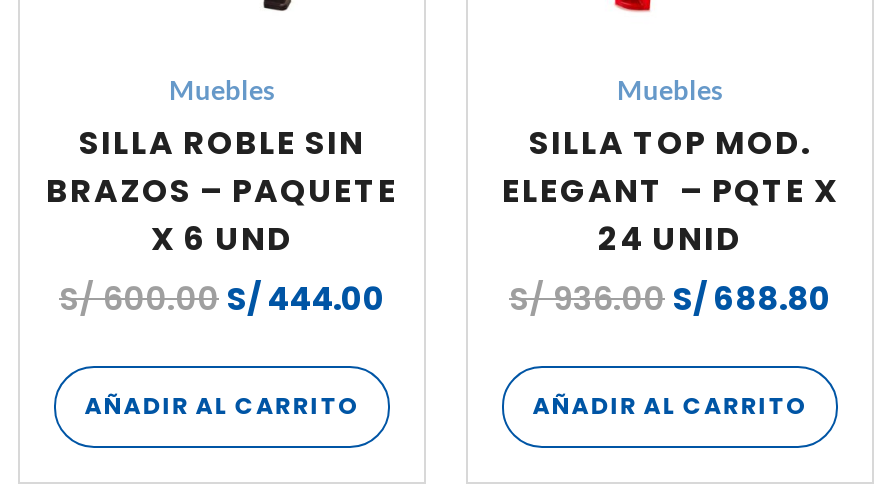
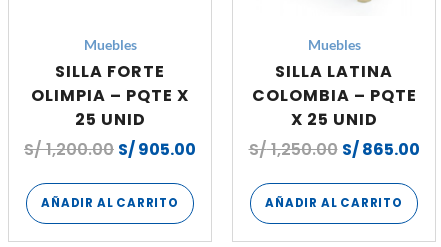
[46,121,398,323] SILLA ROBLE SIN | BRAZOS – PAQUETE | X 6 UND | S/600.00 -> [24,60,189,161] SILLA FORTE | OLIMPIA – PQTE X | 25 UNID | S/1,200.00
[502,121,838,323] SILLA TOP MOD. | ELEGANT – PQTE X | 24 UNID | S/936.00 -> [248,60,416,161] SILLA LATINA | COLOMBIA – PQTE | X 25 UNID | S/1,250.00
[227,277,385,323] S/ 444.00 -> [118,138,196,161] S/ 905.00
[673,277,831,323] S/ 688.80 -> [341,138,419,161] S/ 865.00

